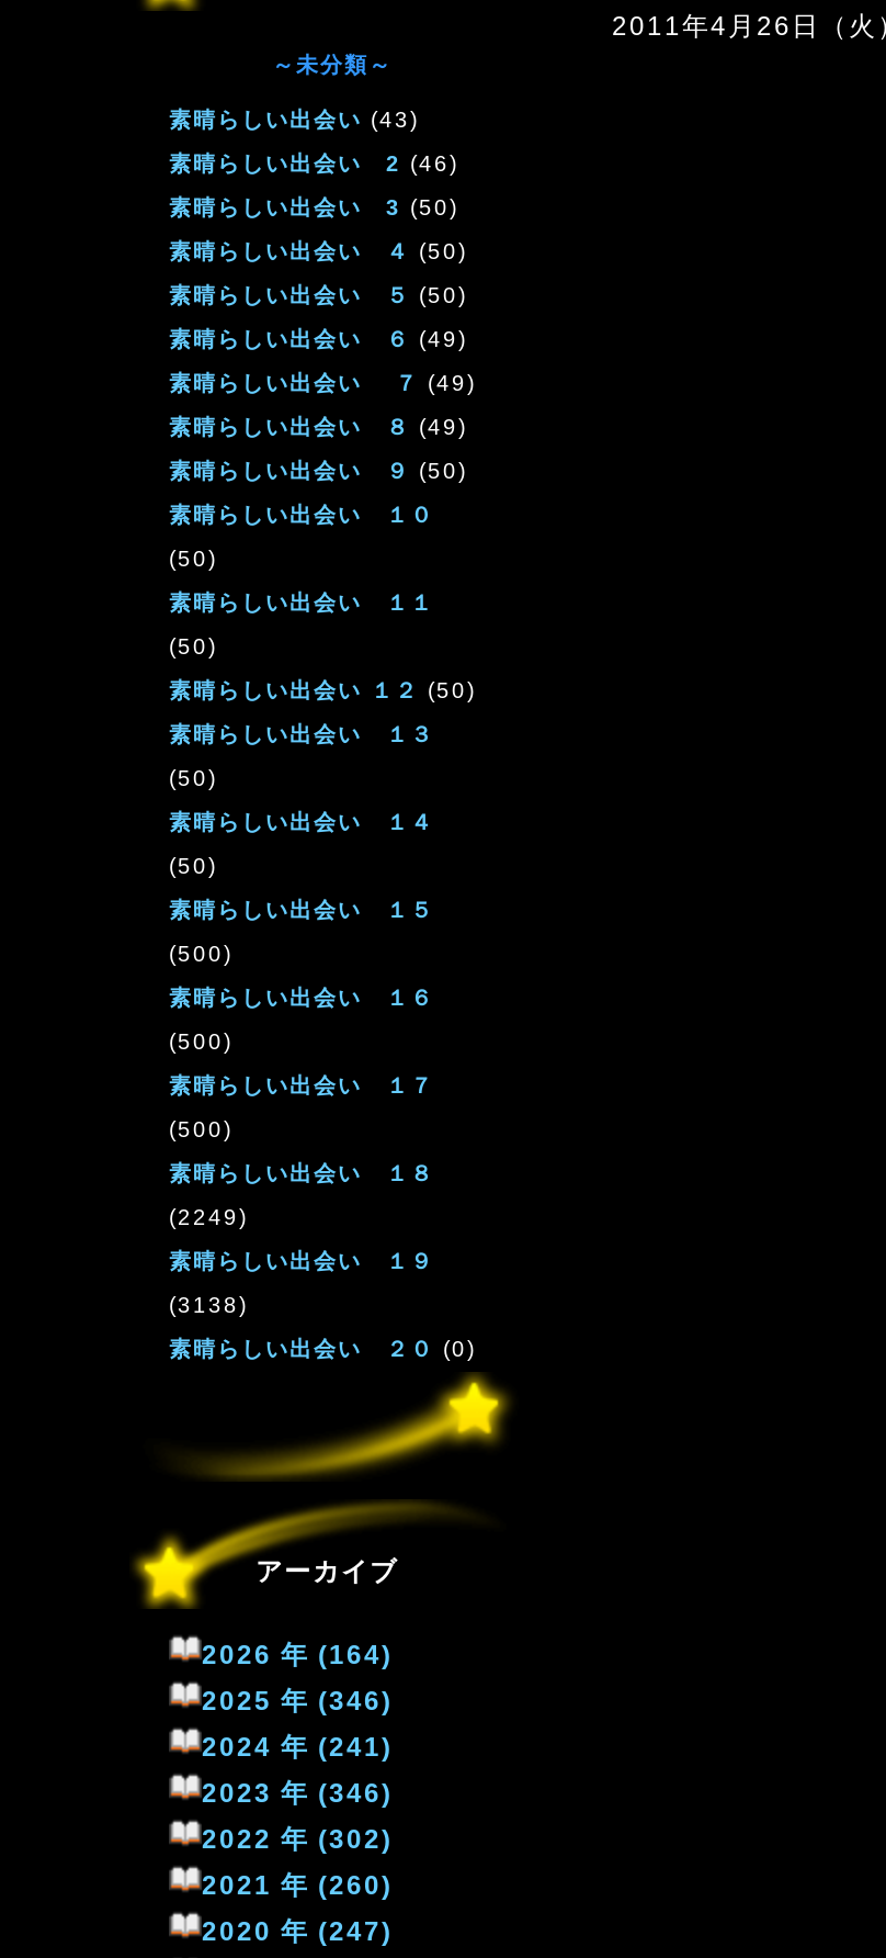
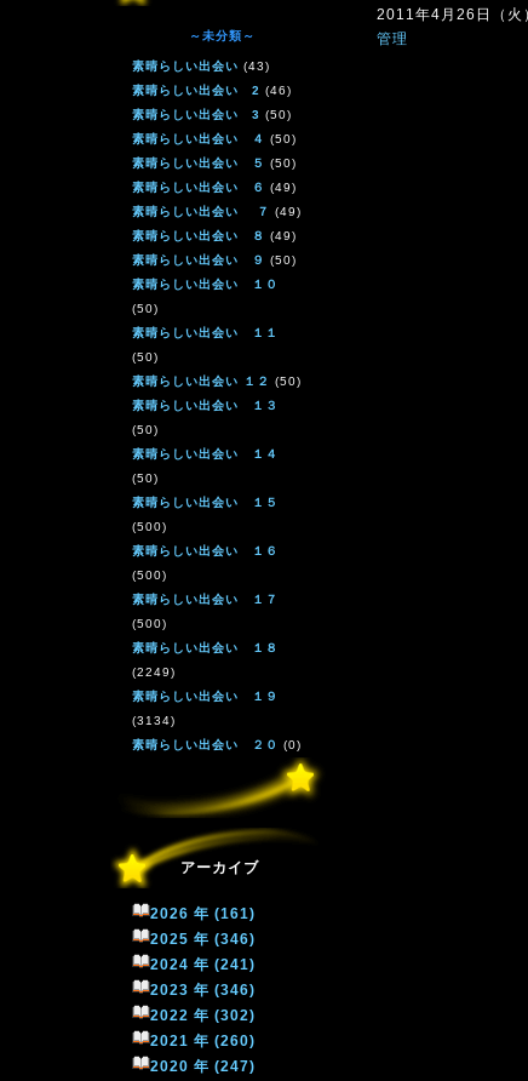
none -> [377,30,408,47] 管理
[169,1293,248,1317] (3138) -> [132,714,176,727] (3134)
[202,1640,393,1670] 2026 年 (164) -> [150,905,256,922] 2026 年 (161)

